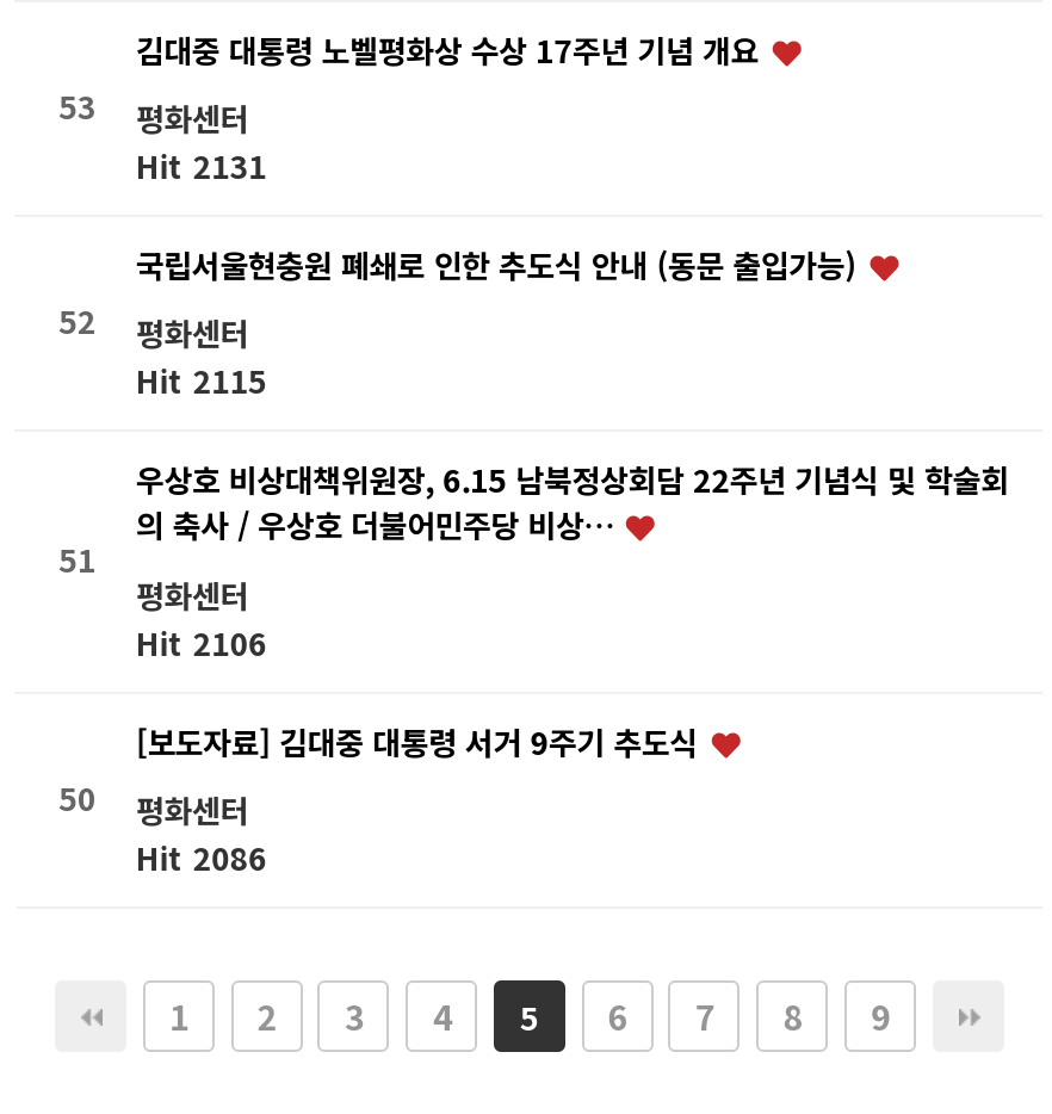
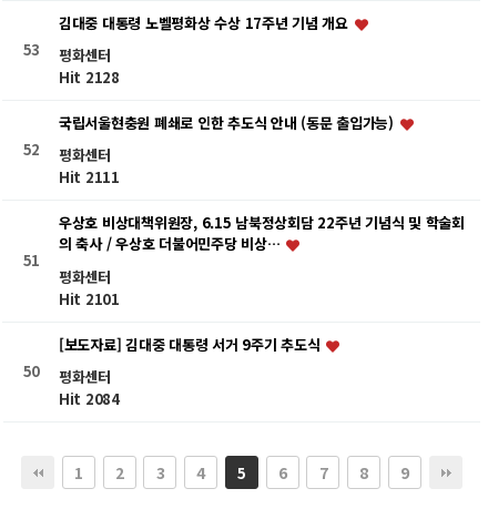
[136,144,365,190] Hit 2131 -> [59,67,165,88] Hit 2128
[136,359,365,404] Hit 2115 -> [59,167,165,188] Hit 2111
[136,620,365,665] Hit 2106 -> [59,288,165,309] Hit 2101
[136,836,365,881] Hit 2086 -> [59,389,165,410] Hit 2084

